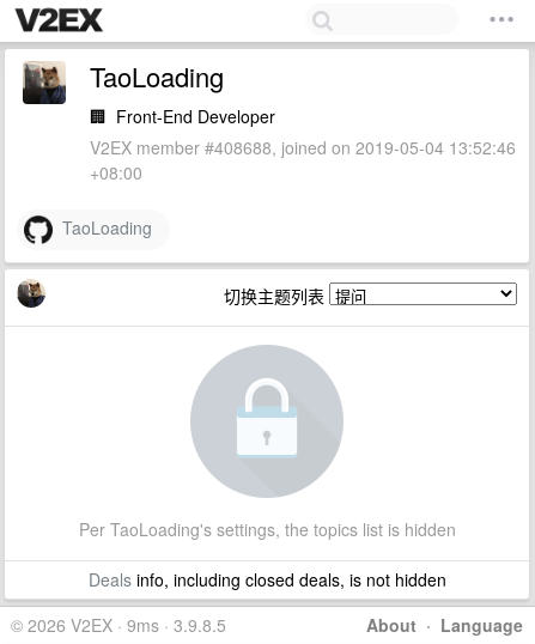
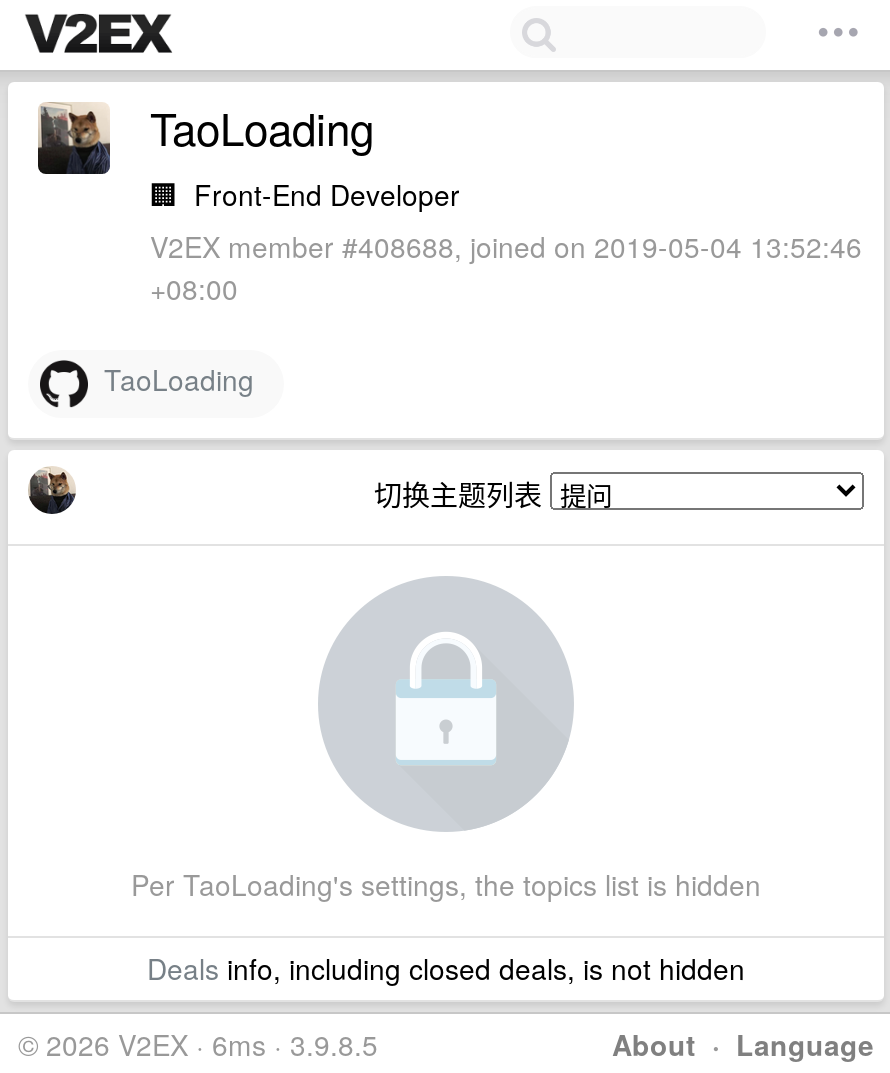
[11,613,226,637] © 2026 V2EX · 9ms · 3.9.8.5 -> [18,1024,378,1064] © 2026 V2EX · 6ms · 3.9.8.5

